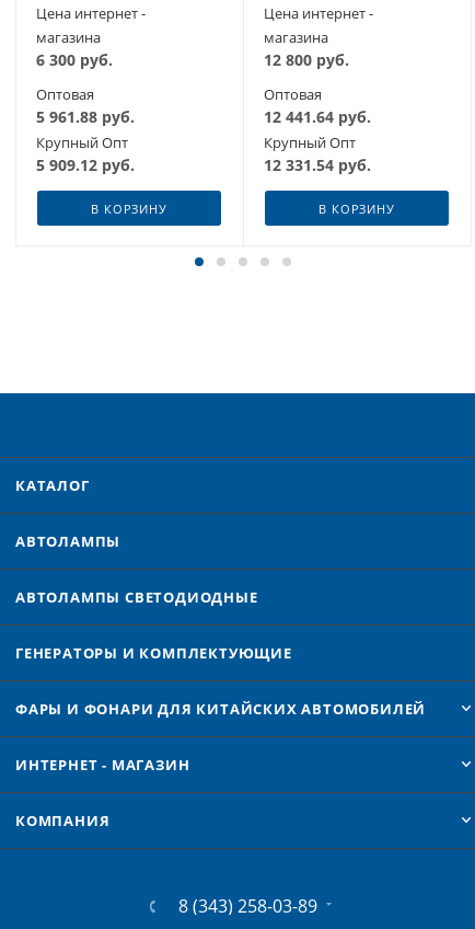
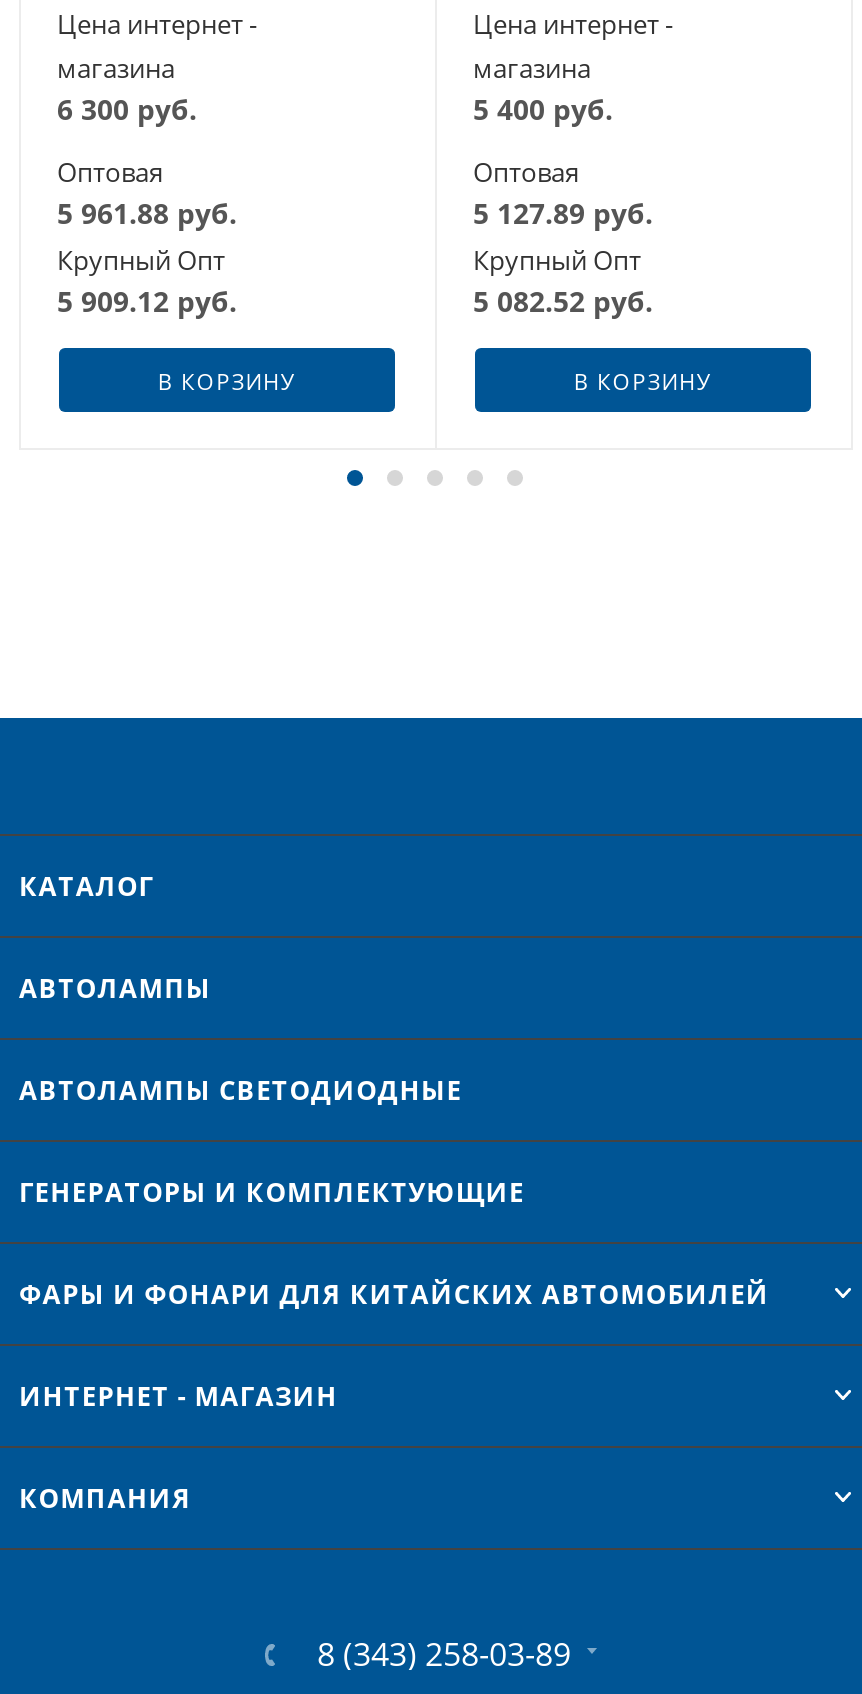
[264,50,349,71] 12 800 руб. -> [473,91,613,129] 5 400 руб.
[264,107,371,128] 12 441.64 руб. -> [473,195,653,233] 5 127.89 руб.
[264,155,371,176] 12 331.54 руб. -> [473,283,653,321] 5 082.52 руб.

